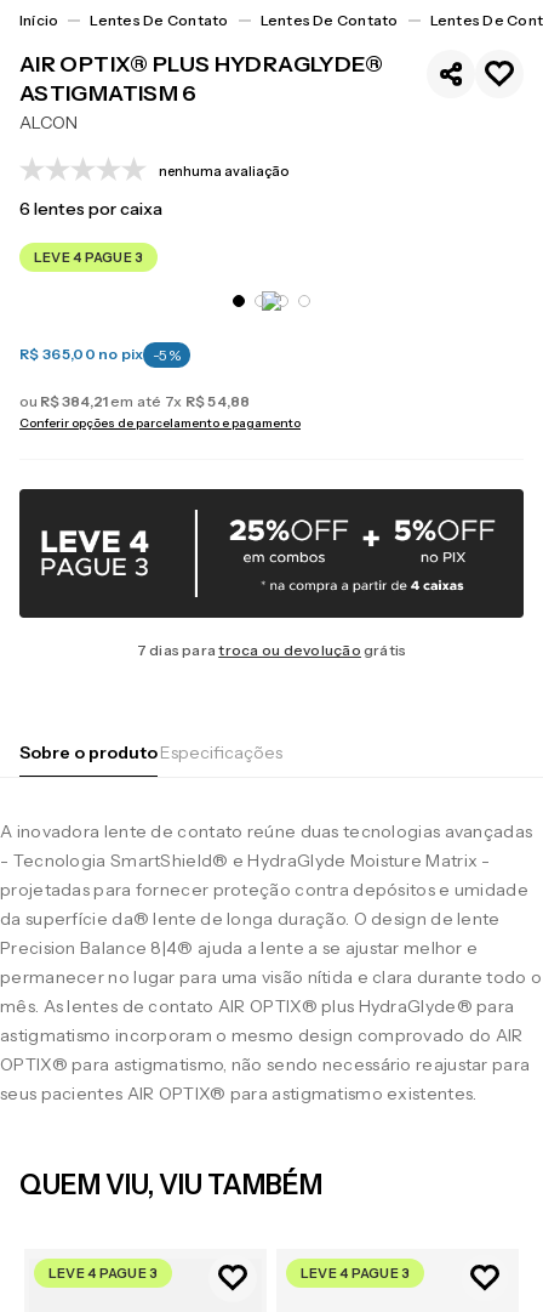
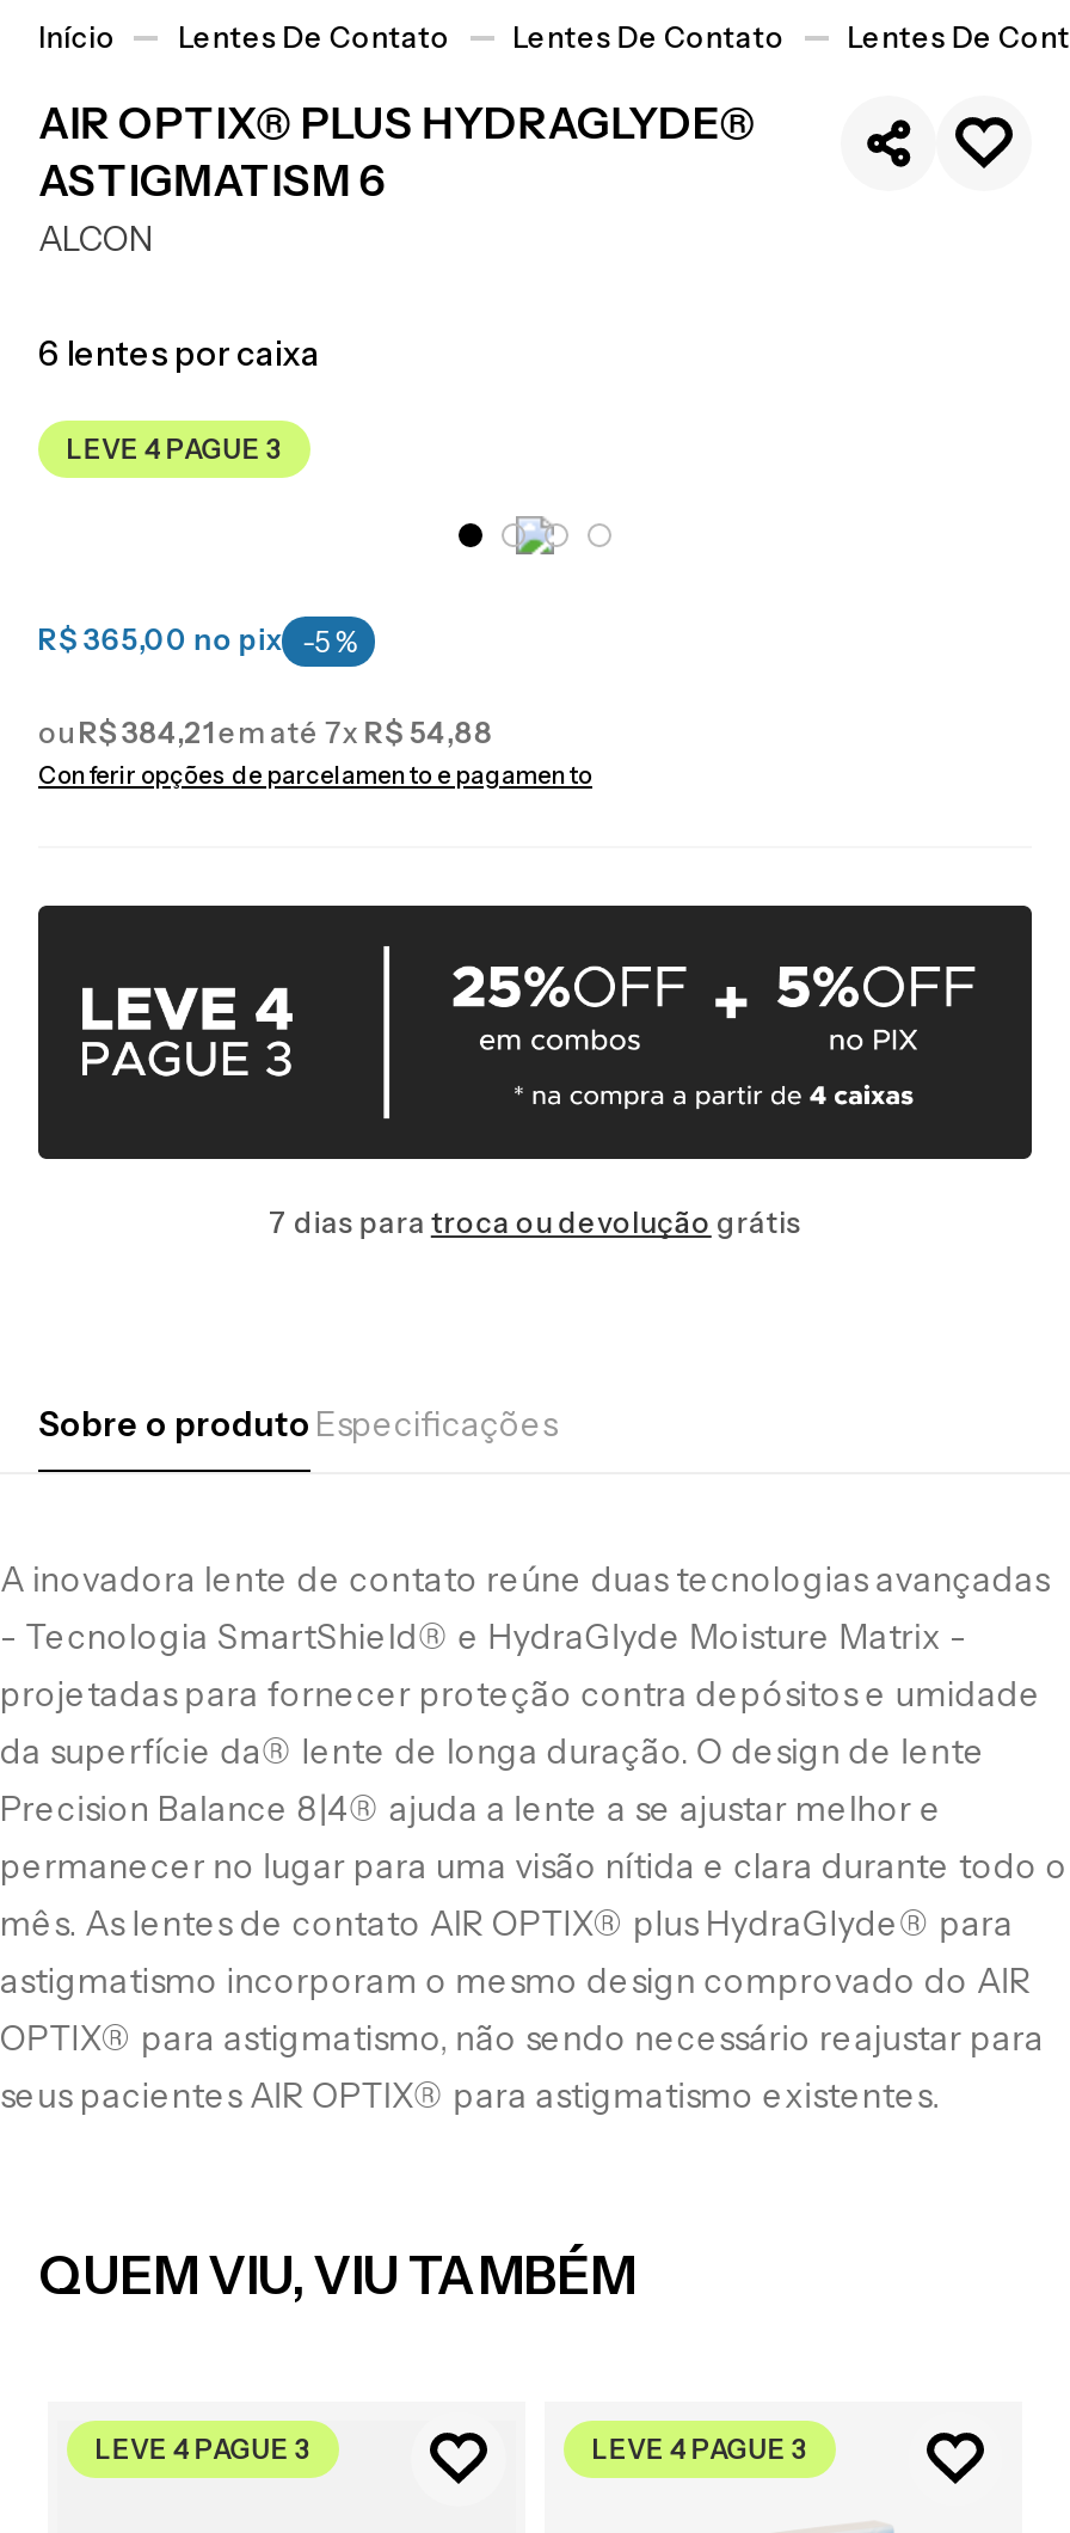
[159,162,288,179] nenhuma avaliação -> none

